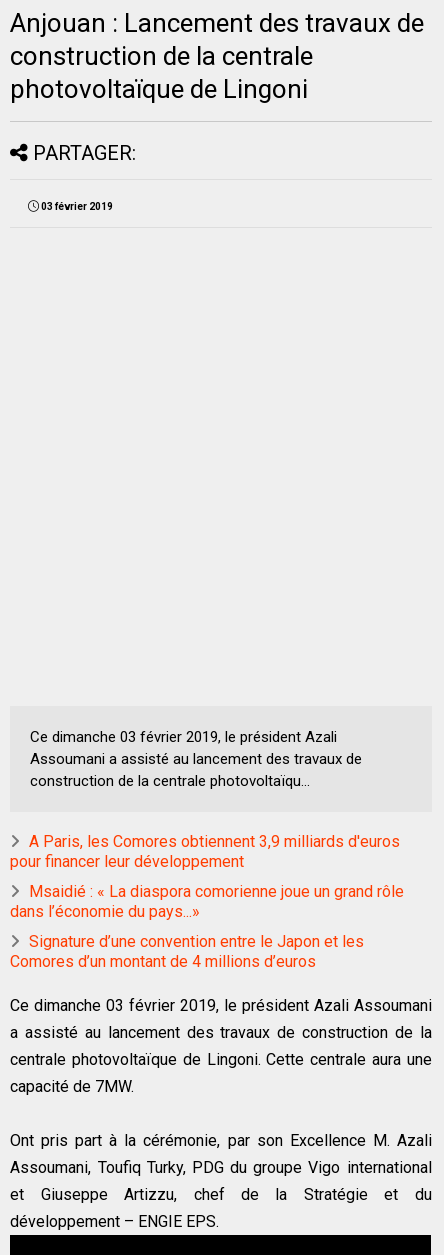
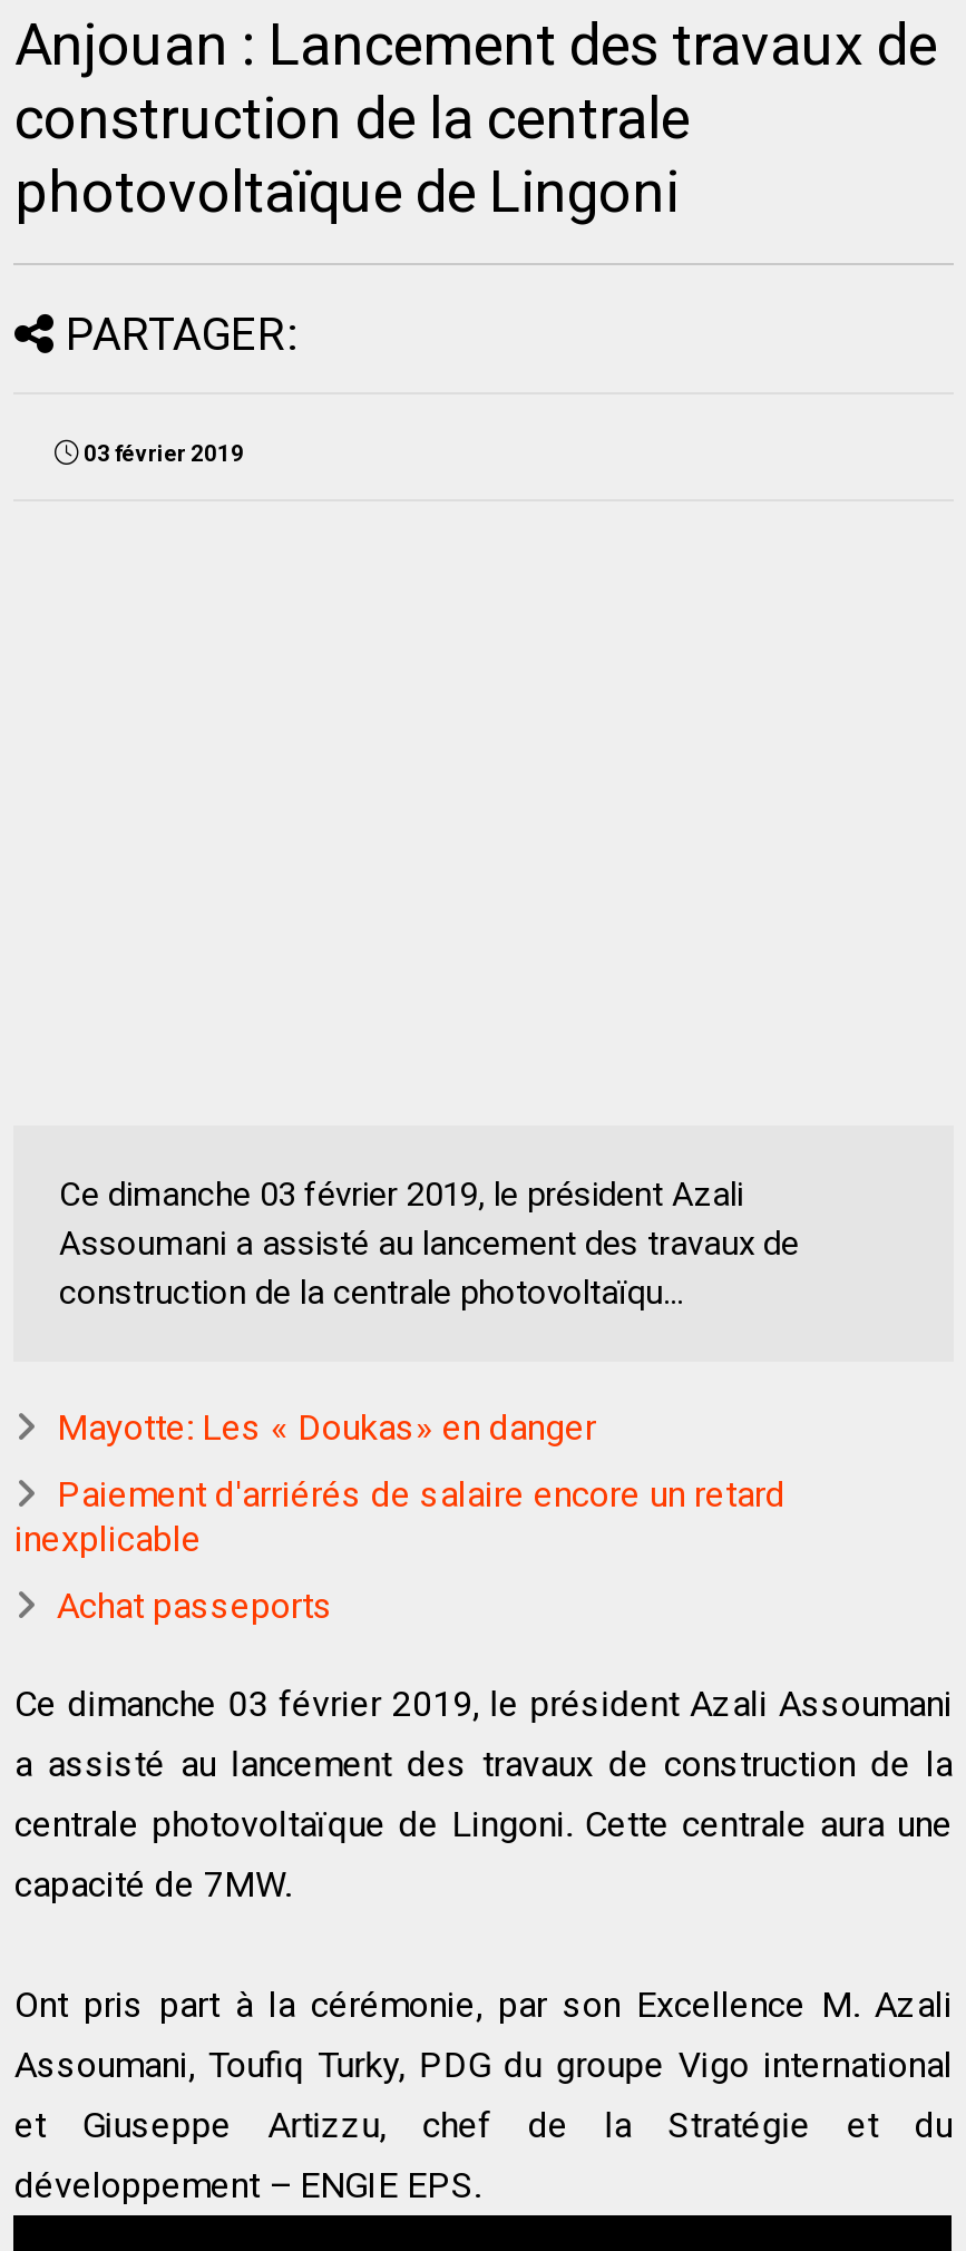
[10,832,400,871] A Paris, les Comores obtiennent 3,9 milliards d'euros | pour financer leur développement -> [57,1406,596,1448] Mayotte: Les « Doukas» en danger
[10,882,404,921] Msaidié : « La diaspora comorienne joue un grand rôle | dans l’économie du pays...» -> [14,1473,785,1560] Paiement d'arriérés de salaire encore un retard | inexplicable
[10,932,364,971] Signature d’une convention entre le Japon et les | Comores d’un montant de 4 millions d’euros -> [57,1584,333,1627] Achat passeports

